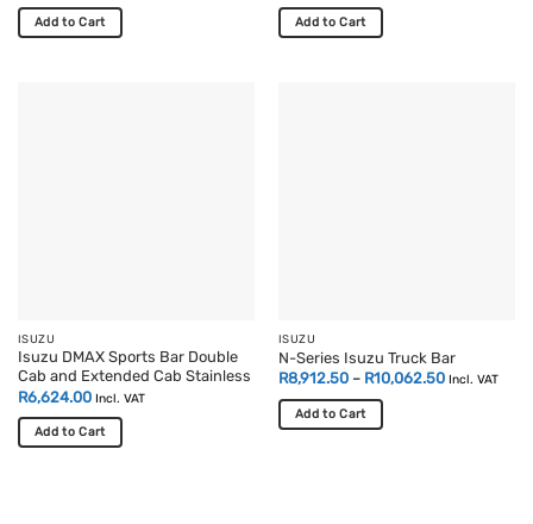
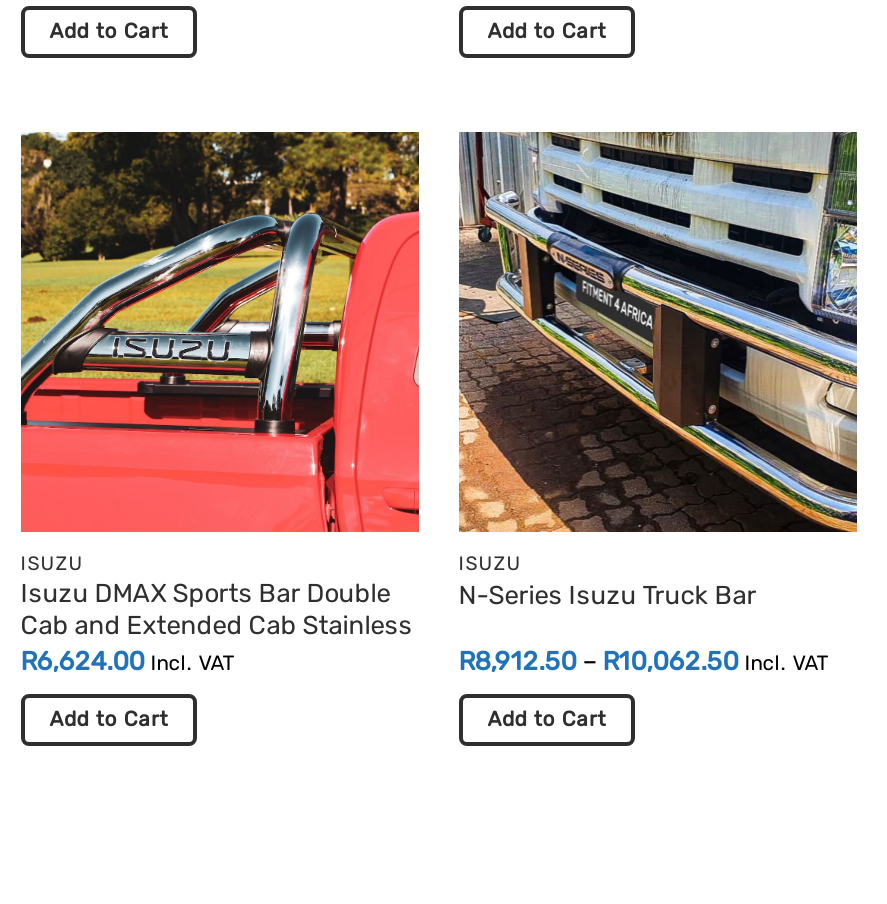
none -> [19,130,421,534] [image]
none -> [457,130,859,534] [image]

